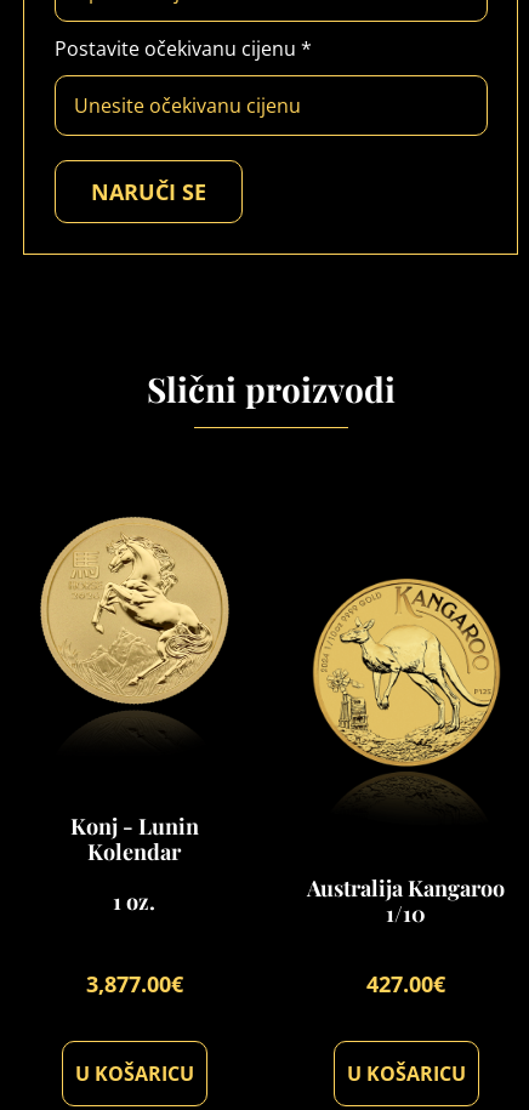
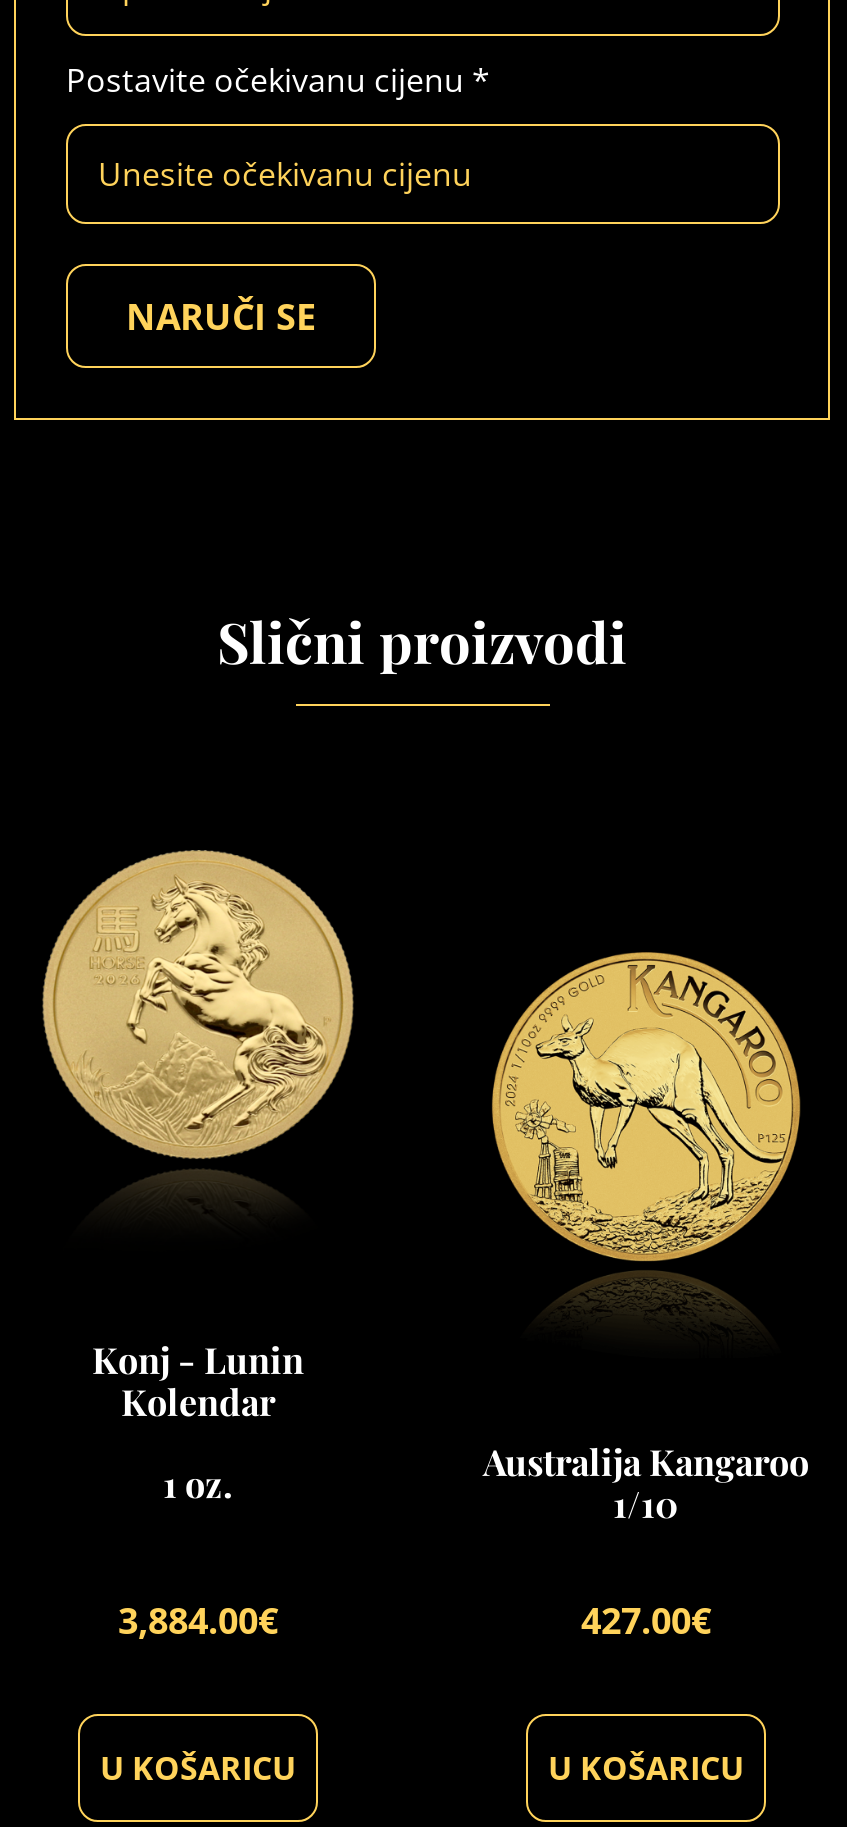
[86,969,183,998] 3,877.00€ -> [118,1596,278,1644] 3,884.00€

